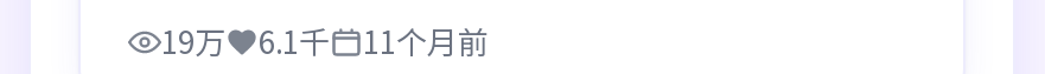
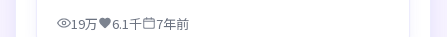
[161,19,489,64] 19万 6.1千 11个月前 -> [71,14,189,33] 19万 6.1千 7年前

